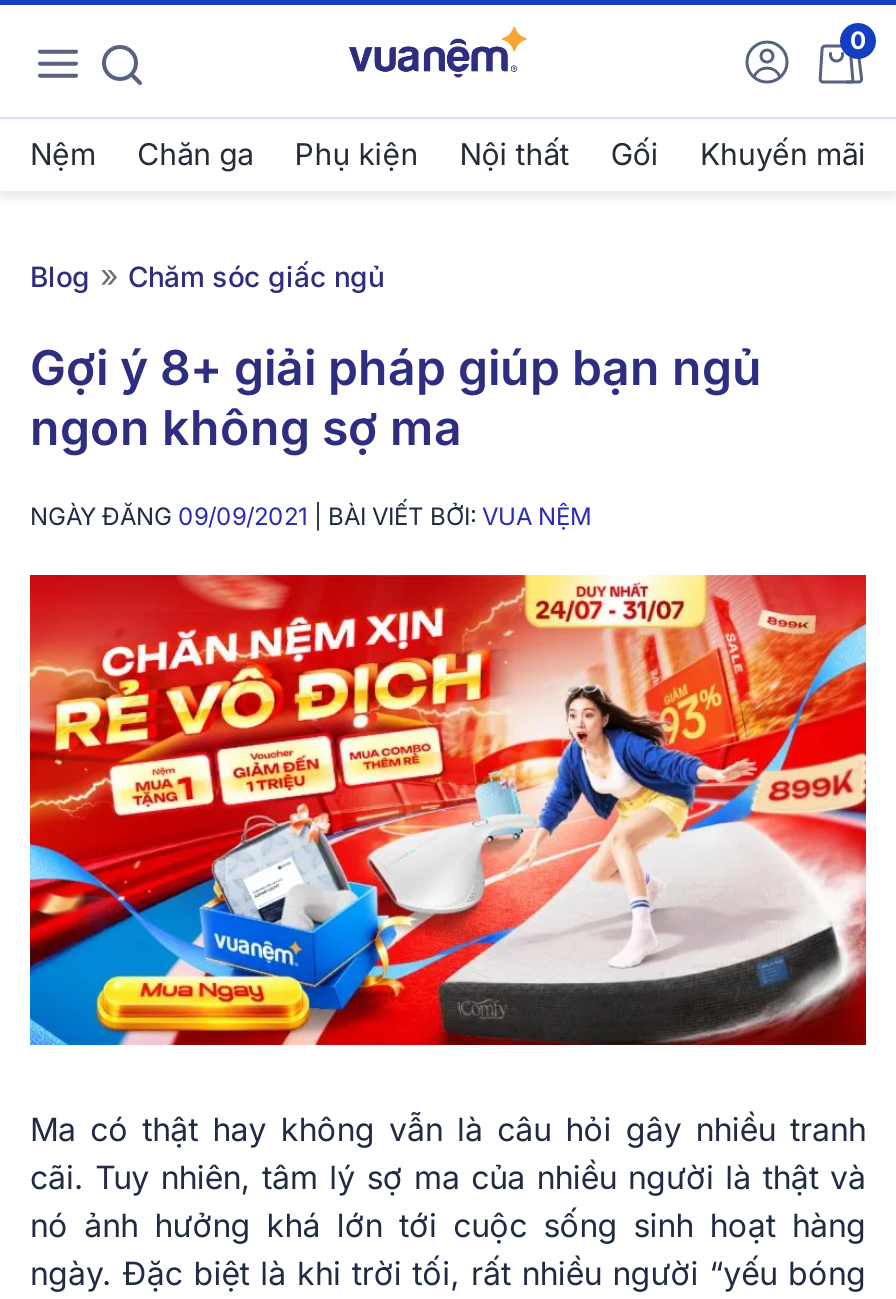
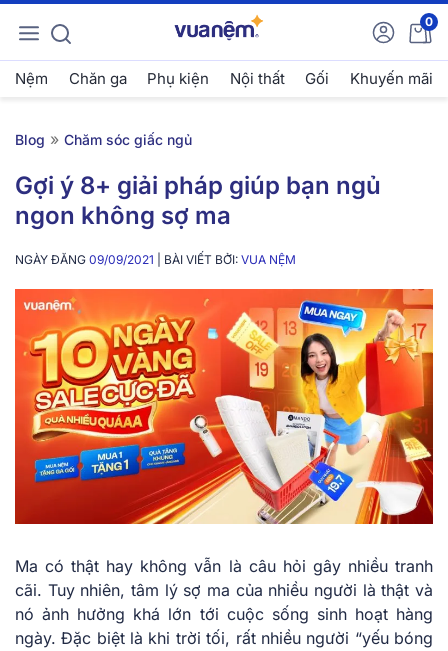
[28,573,868,1047] [image] -> [14,288,434,525] [image]

